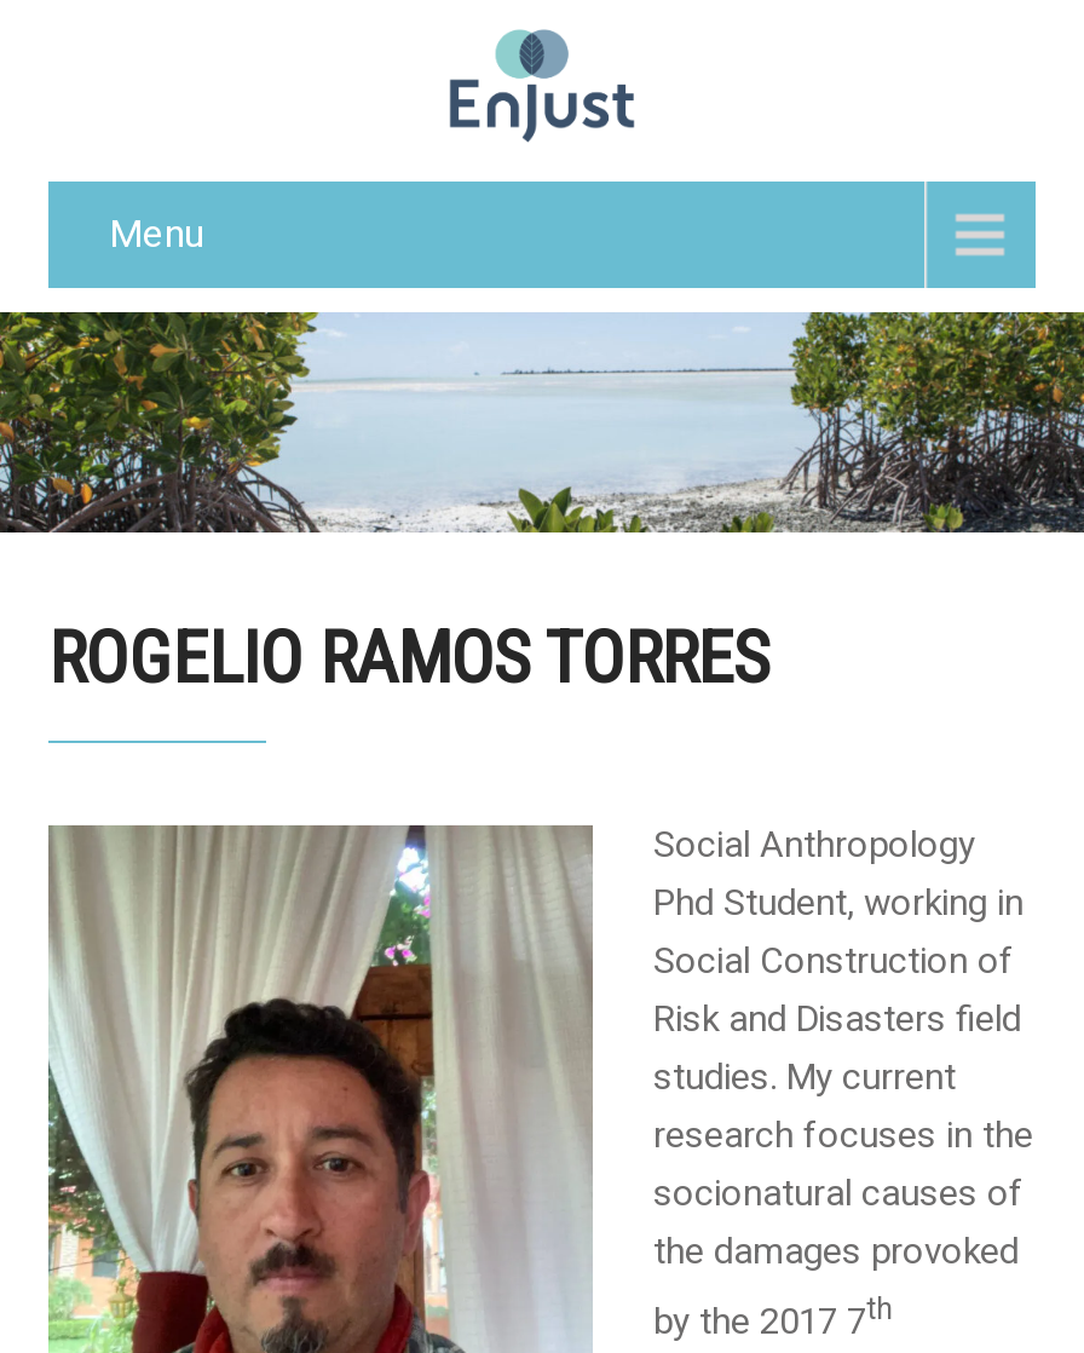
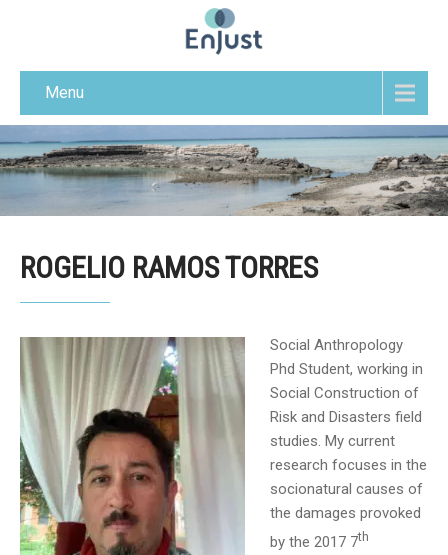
[7,310,1077,535] [image] -> [3,124,445,216] [image]

